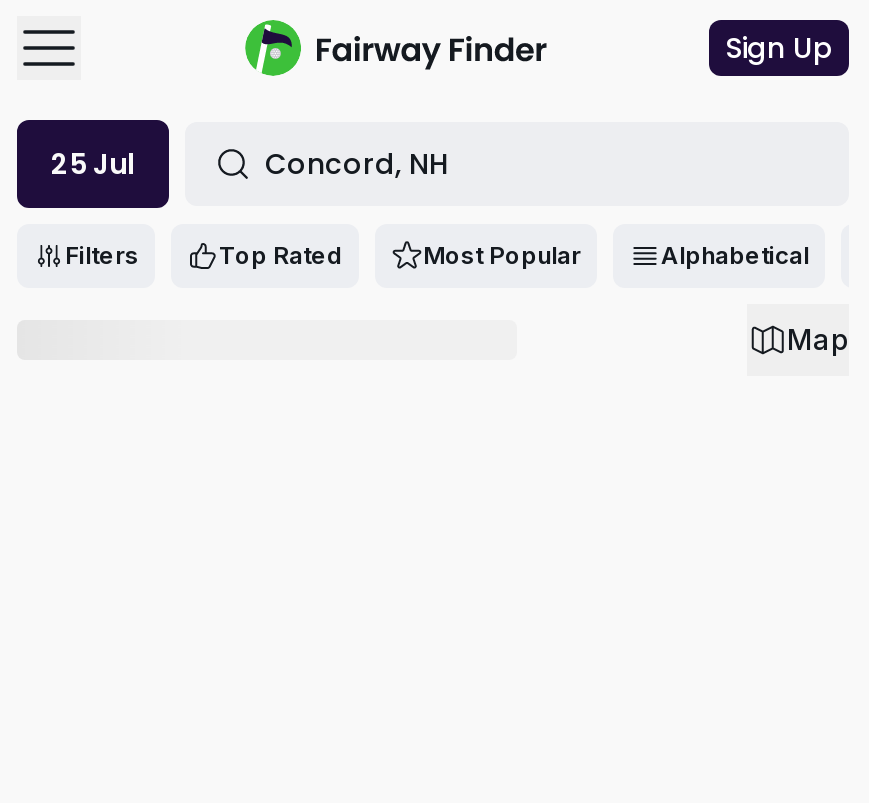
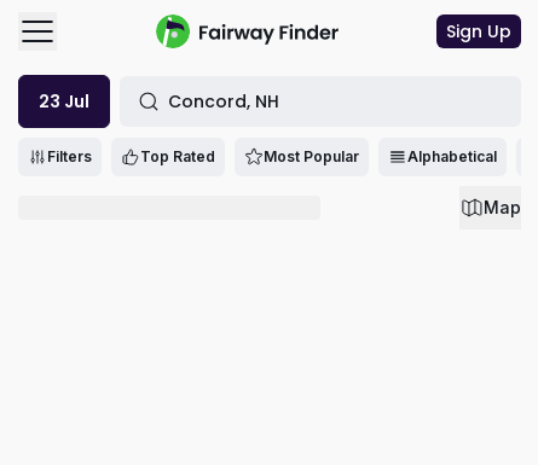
[51,144,135,184] 25 Jul -> [39,89,89,114] 23 Jul

